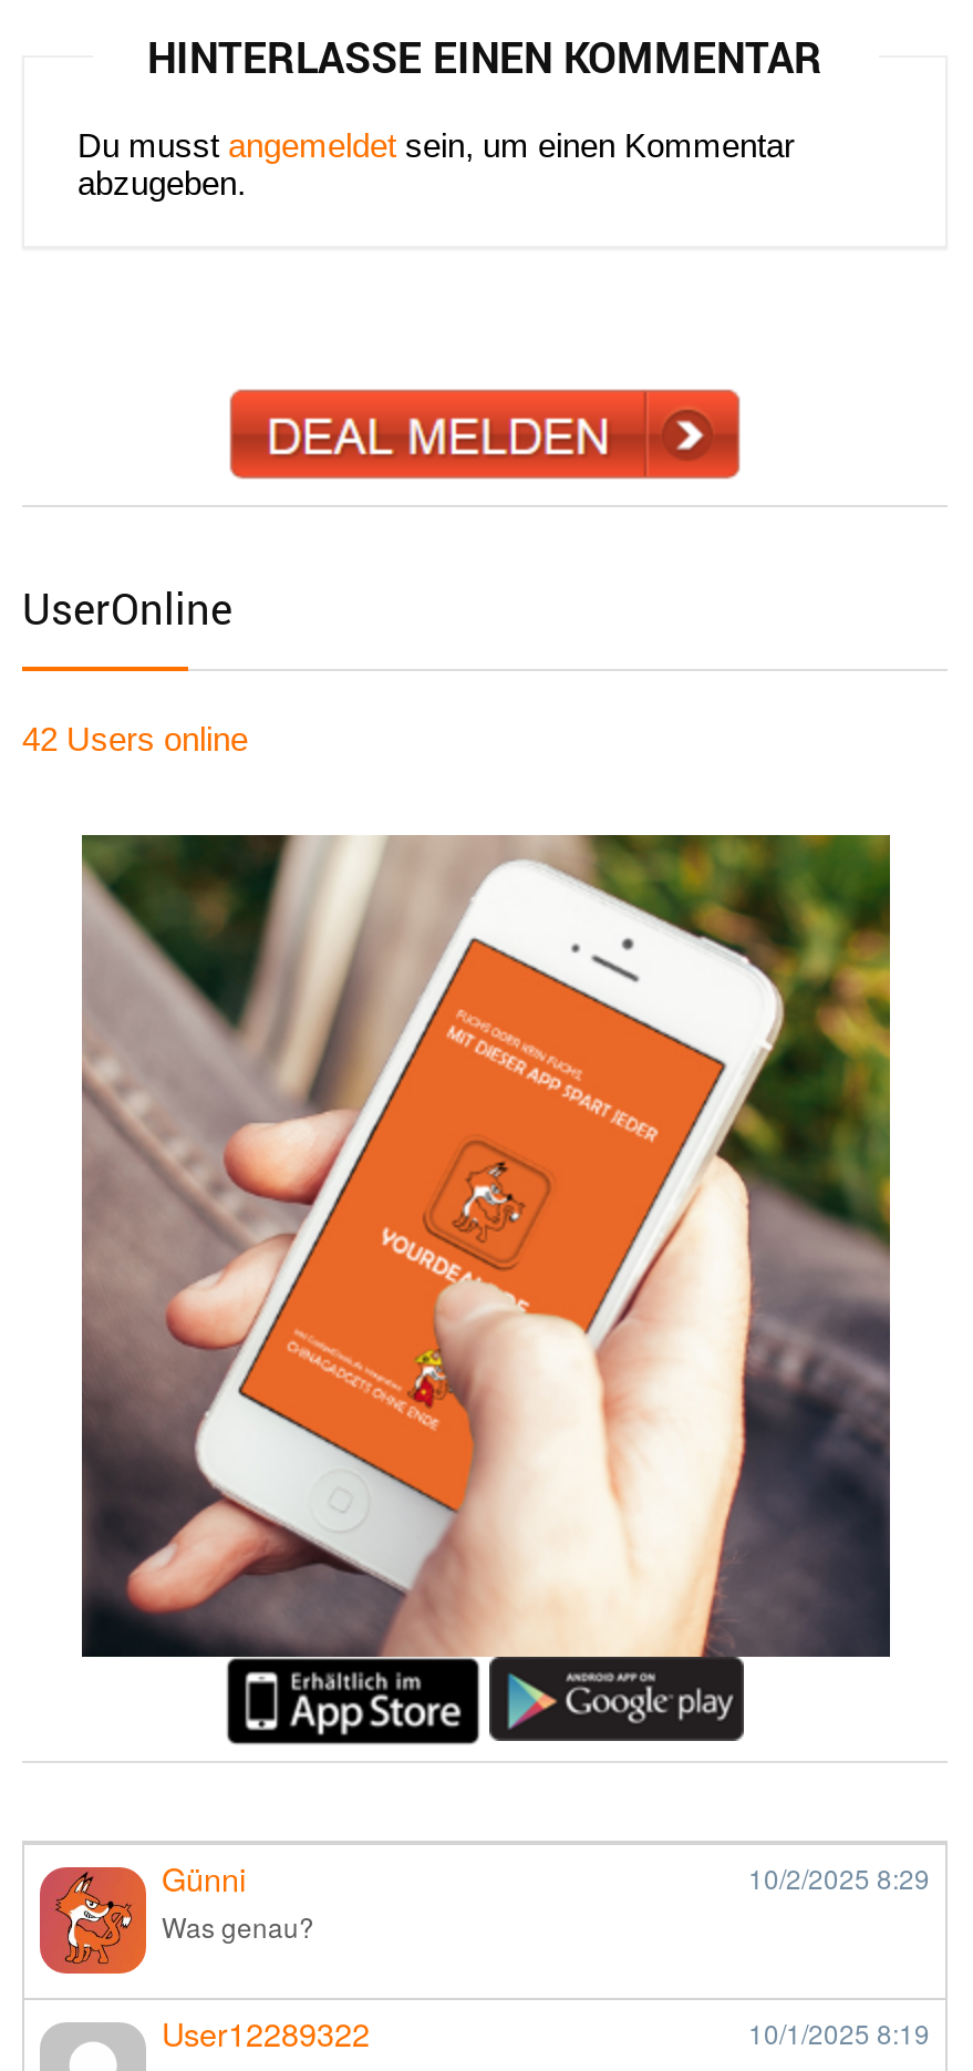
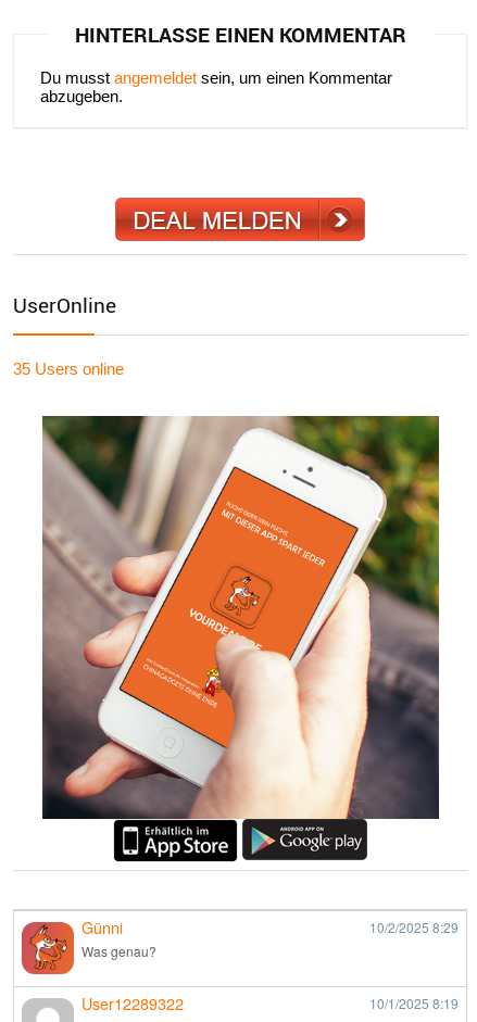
[22,719,248,756] 42 Users online -> [13,359,124,377] 35 Users online

